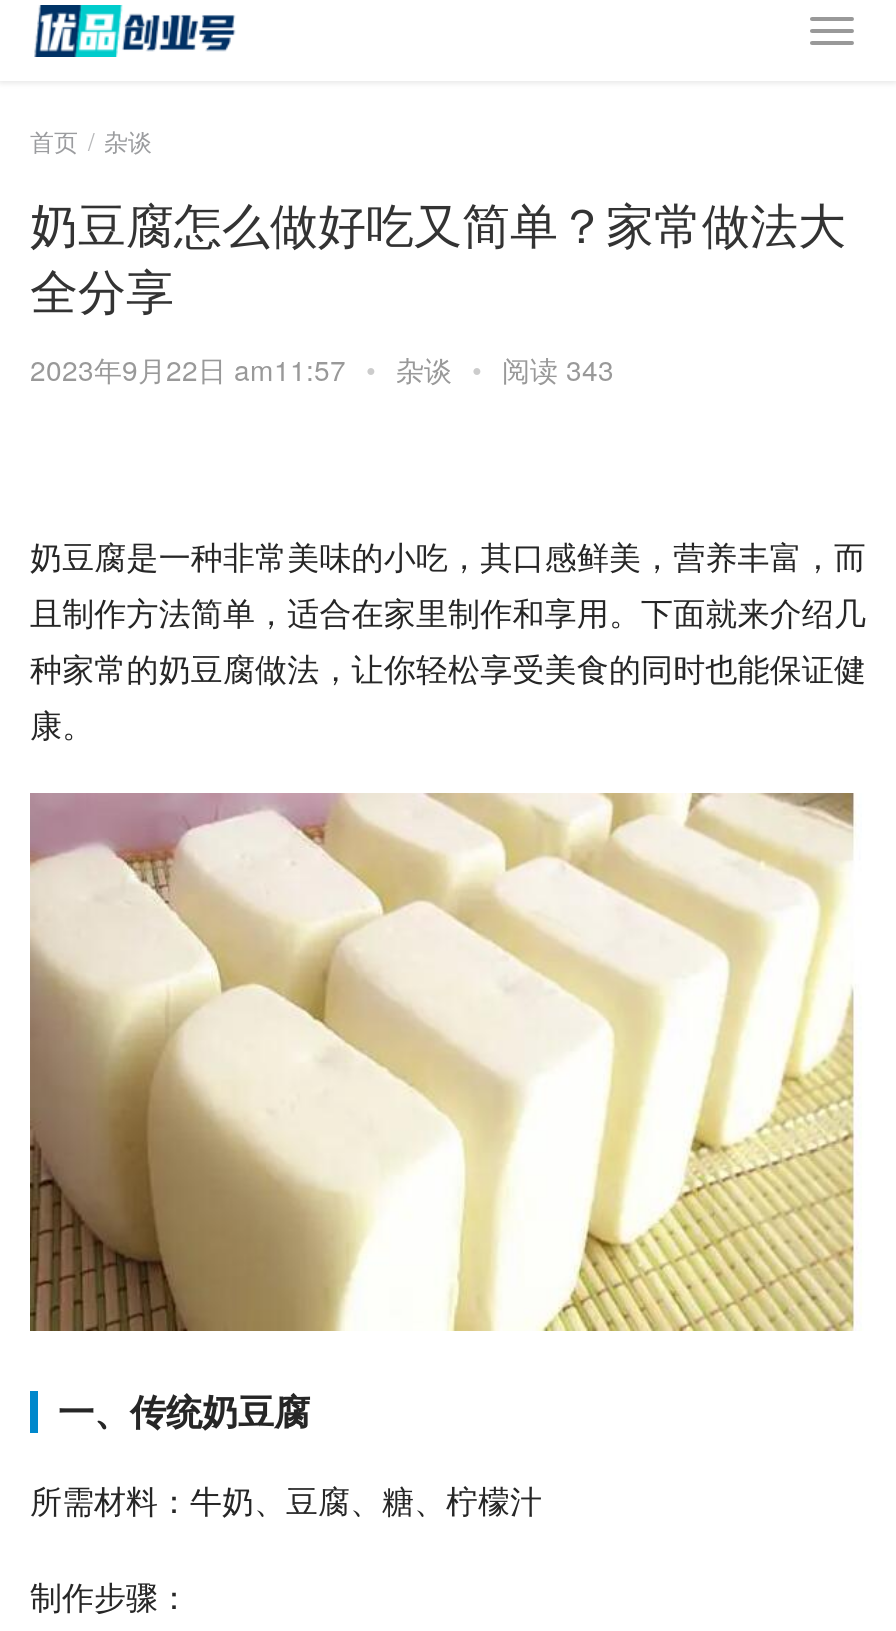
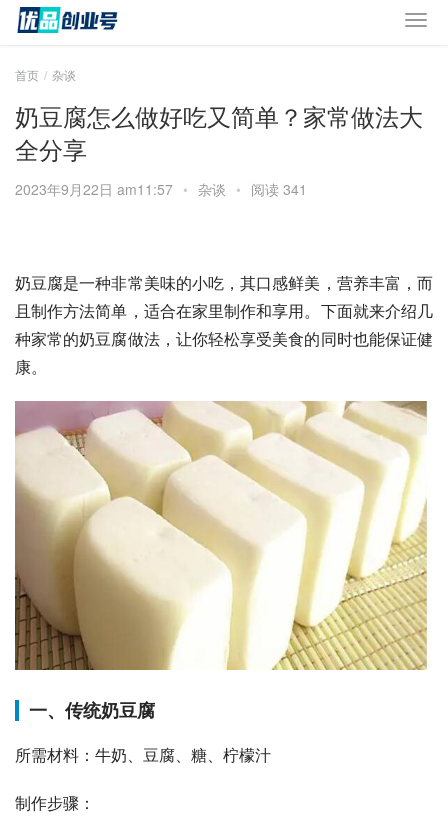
[30,349,614,389] 2023年9月22日 am11:57 • 杂谈 • 阅读 343 -> [15,179,307,199] 2023年9月22日 am11:57 • 杂谈 • 阅读 341

